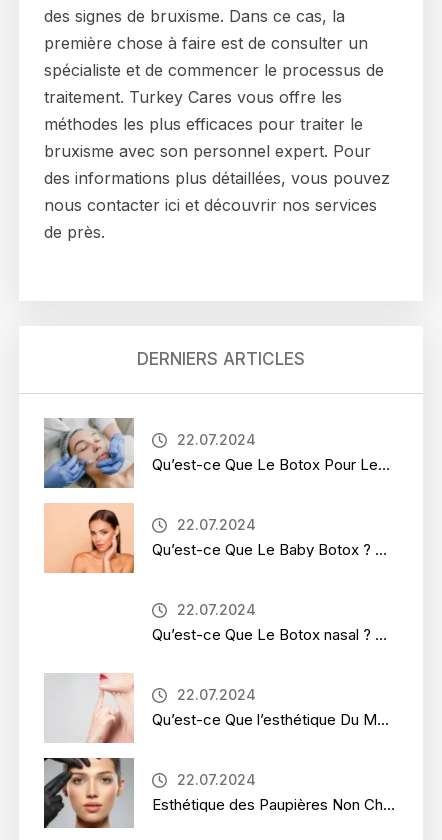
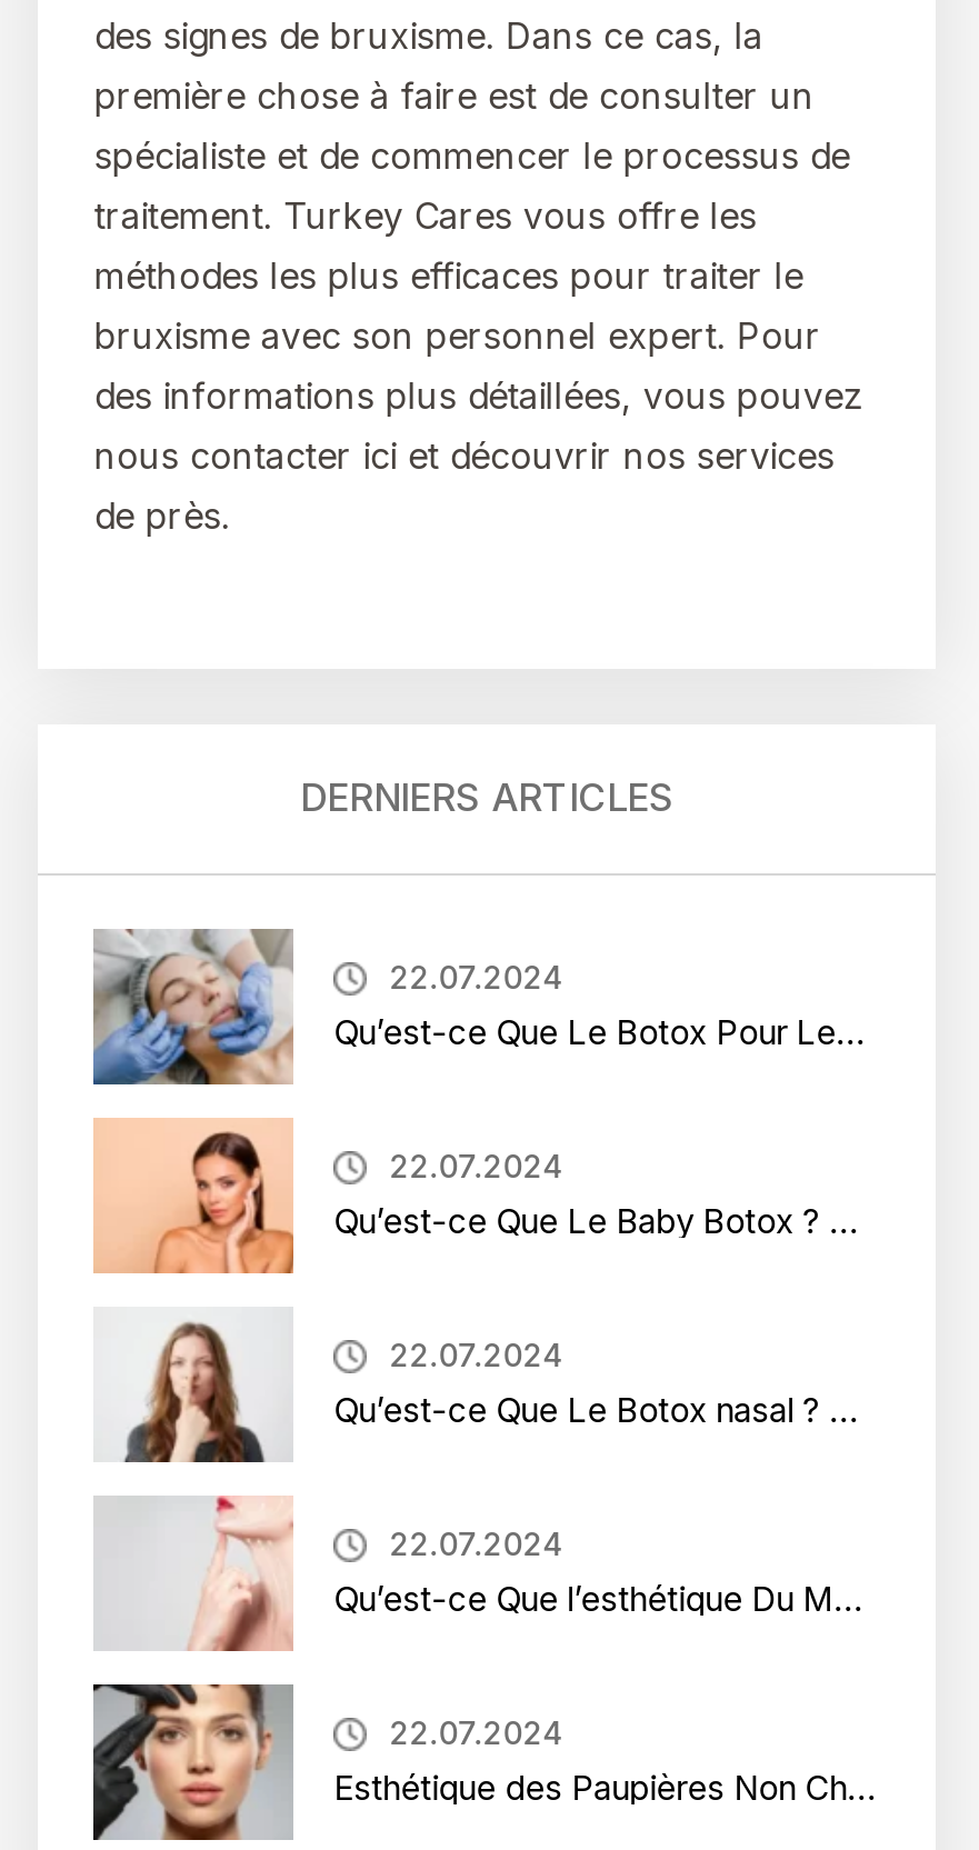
none -> [96,1309,293,1464] [image]

